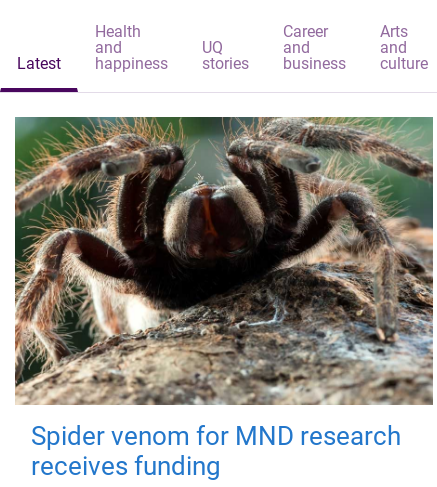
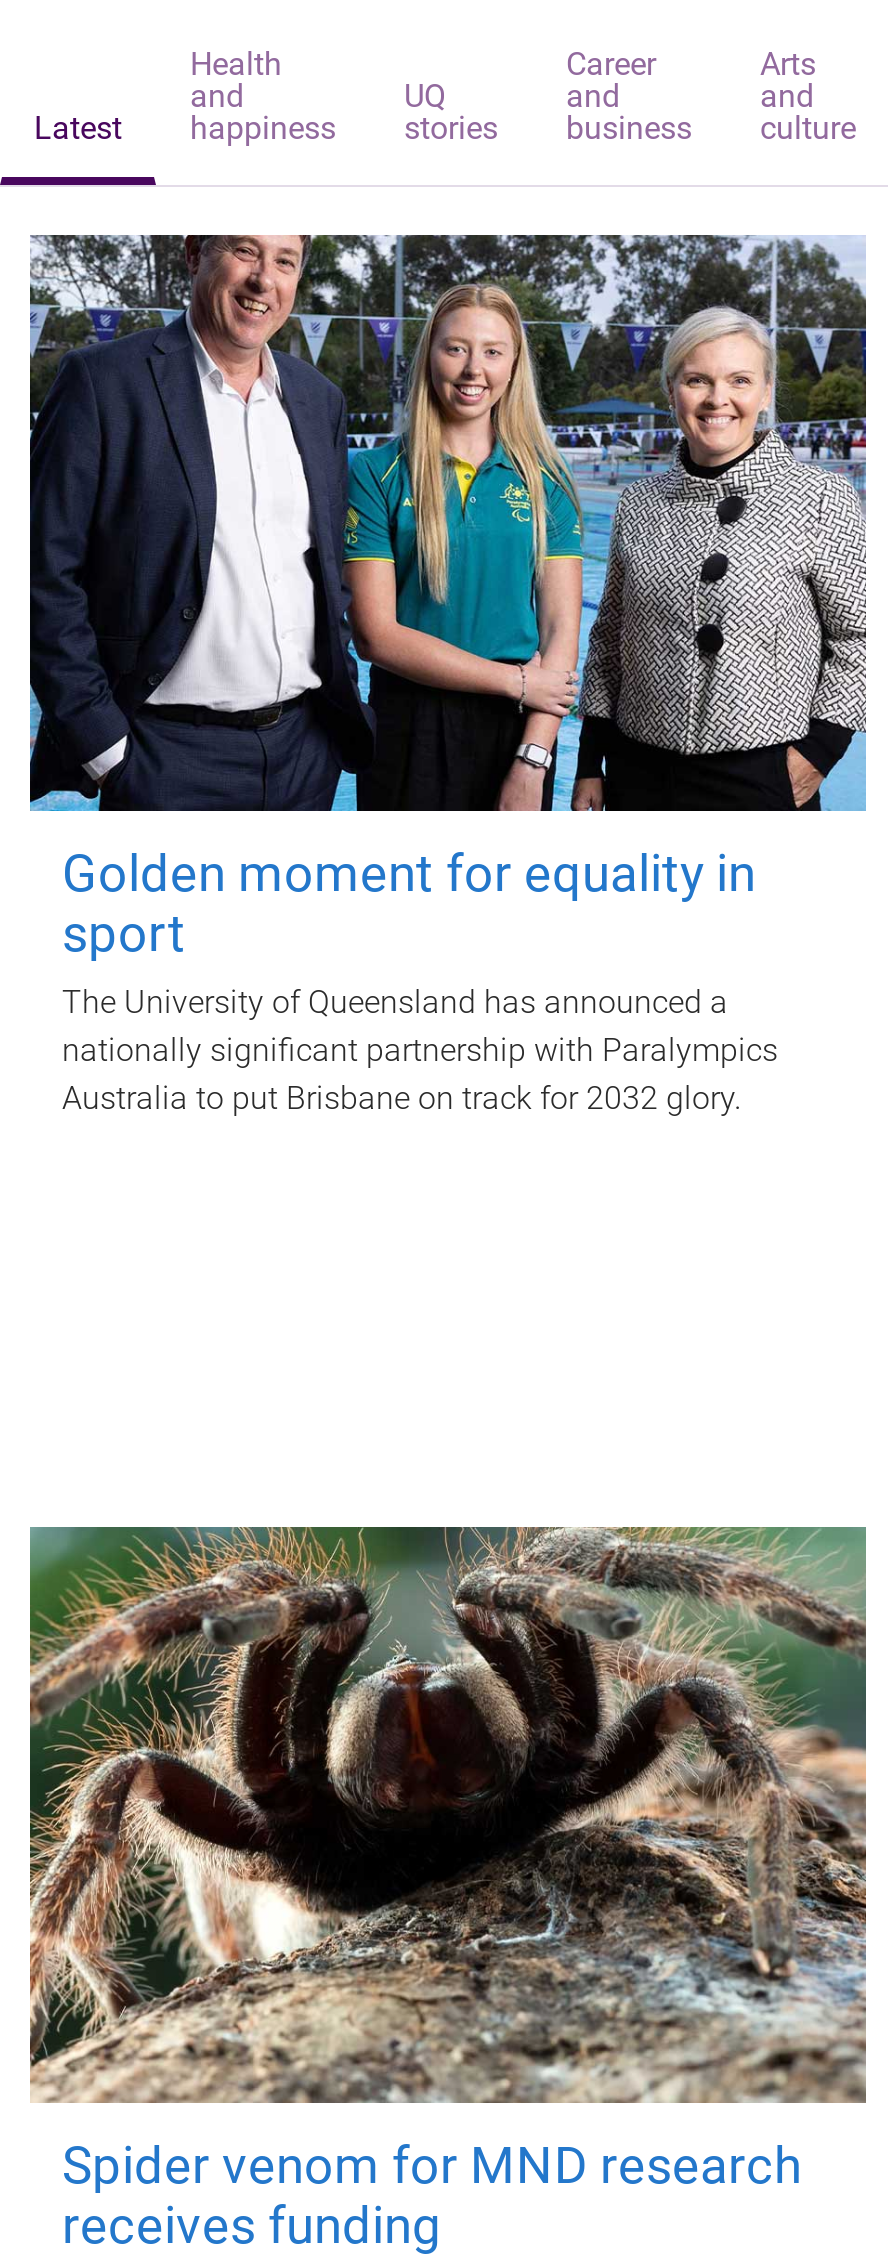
none -> [28,233,868,1117] [image] | Golden moment for equality in | sport | The University of Queensland has announced a | nationally significant partnership with Paralympics | Australia to put Brisbane on track for 2032 glory.

